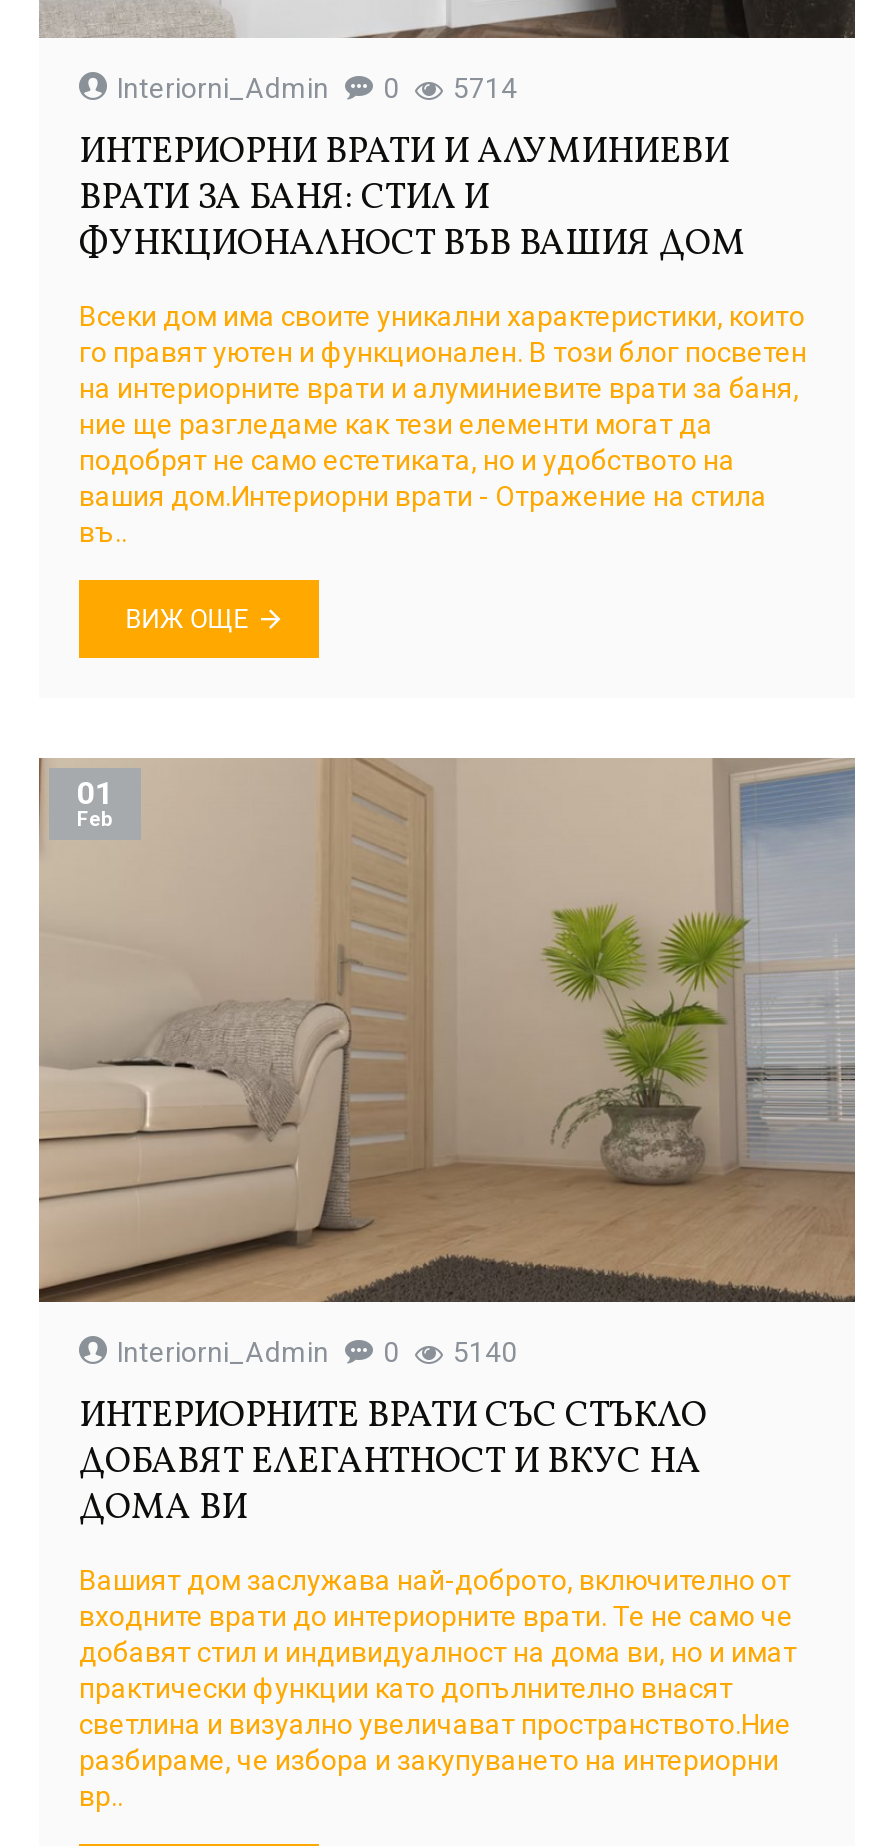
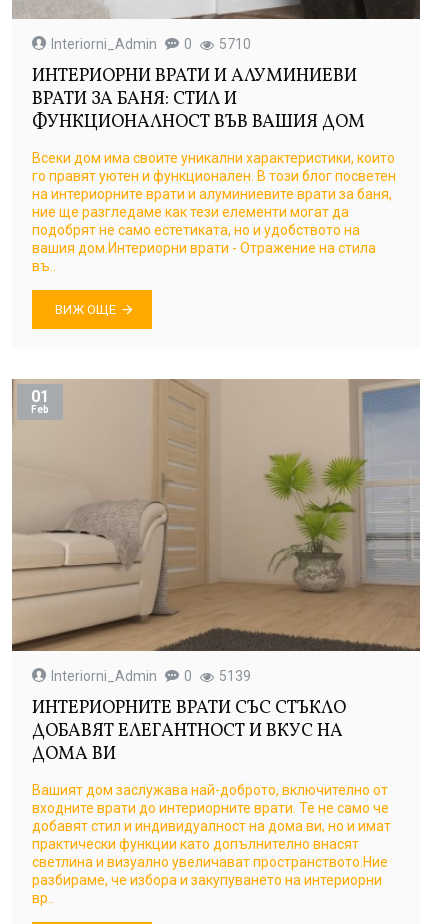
[117,72,517,104] Interiorni_Admin 0 5714 -> [51,36,251,52] Interiorni_Admin 0 5710
[117,1336,517,1368] Interiorni_Admin 0 5140 -> [51,668,251,684] Interiorni_Admin 0 5139

